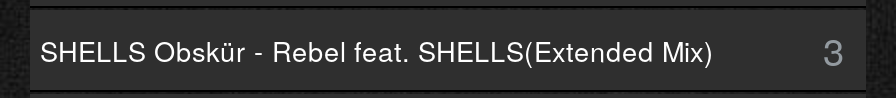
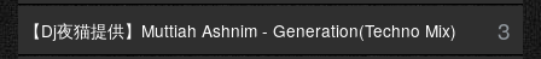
[40,29,714,69] SHELLS Obskür - Rebel feat. SHELLS(Extended Mix) -> [24,17,456,42] 【Dj夜猫提供】Muttiah Ashnim - Generation(Techno Mix)

